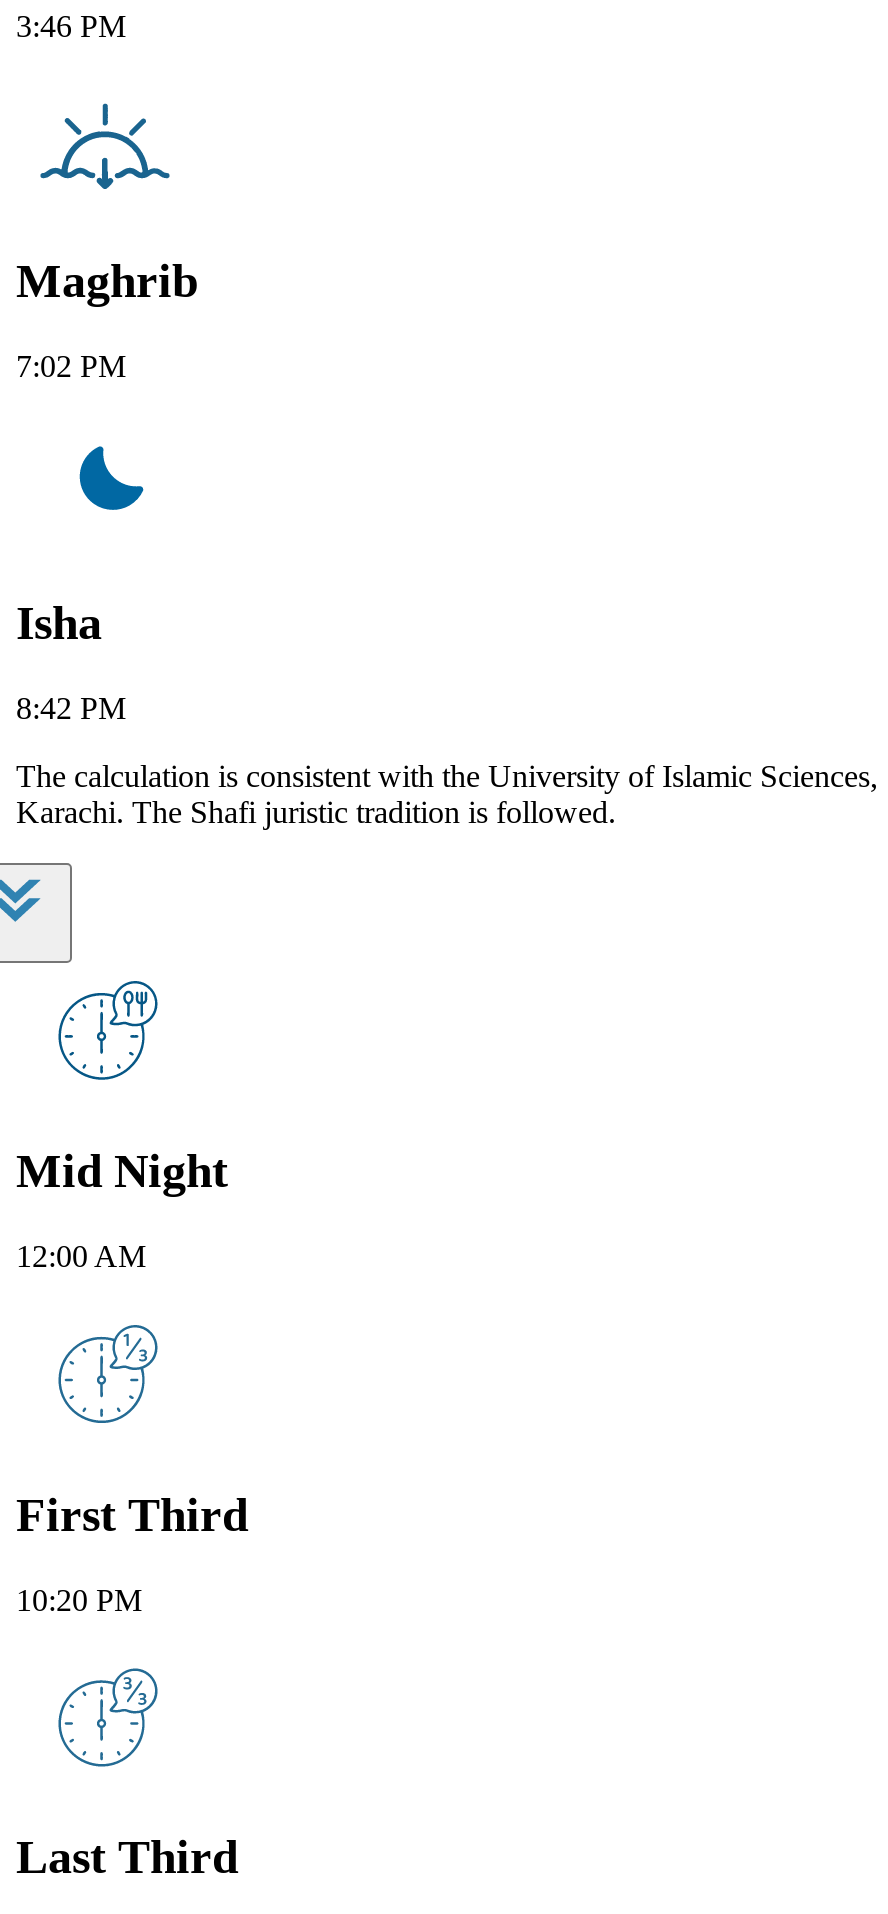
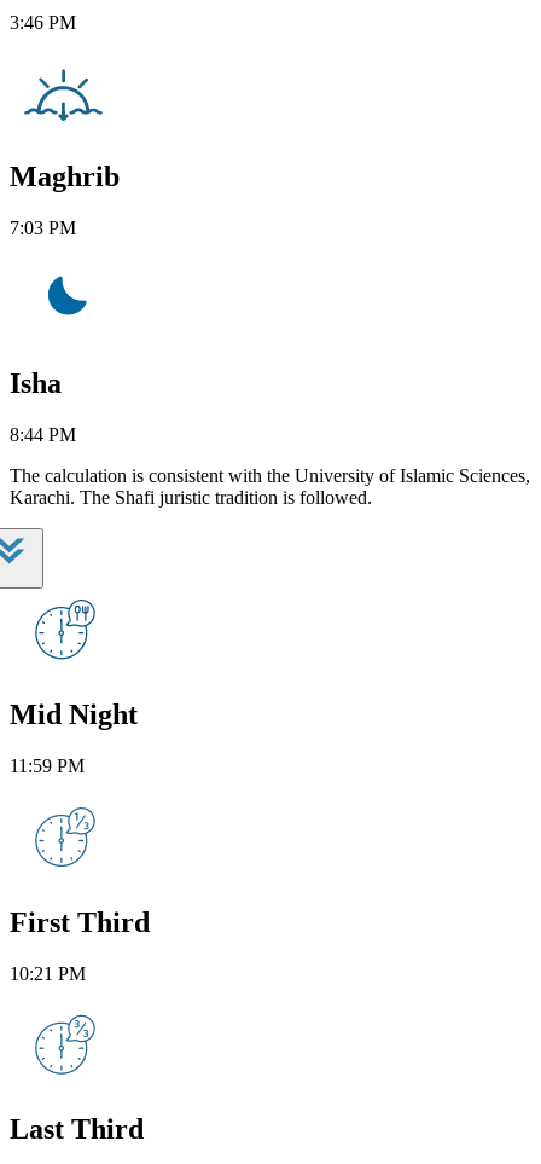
[16,349,126,383] 7:02 PM -> [10,218,76,238] 7:03 PM
[16,691,126,725] 8:42 PM -> [10,424,76,445] 8:44 PM
[16,1238,146,1272] 12:00 AM -> [10,755,85,776] 11:59 PM
[16,1582,142,1616] 10:20 PM -> [10,963,86,983] 10:21 PM

